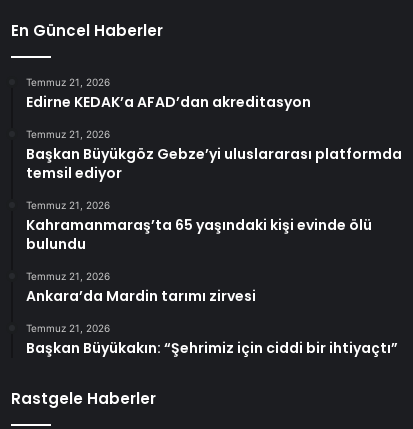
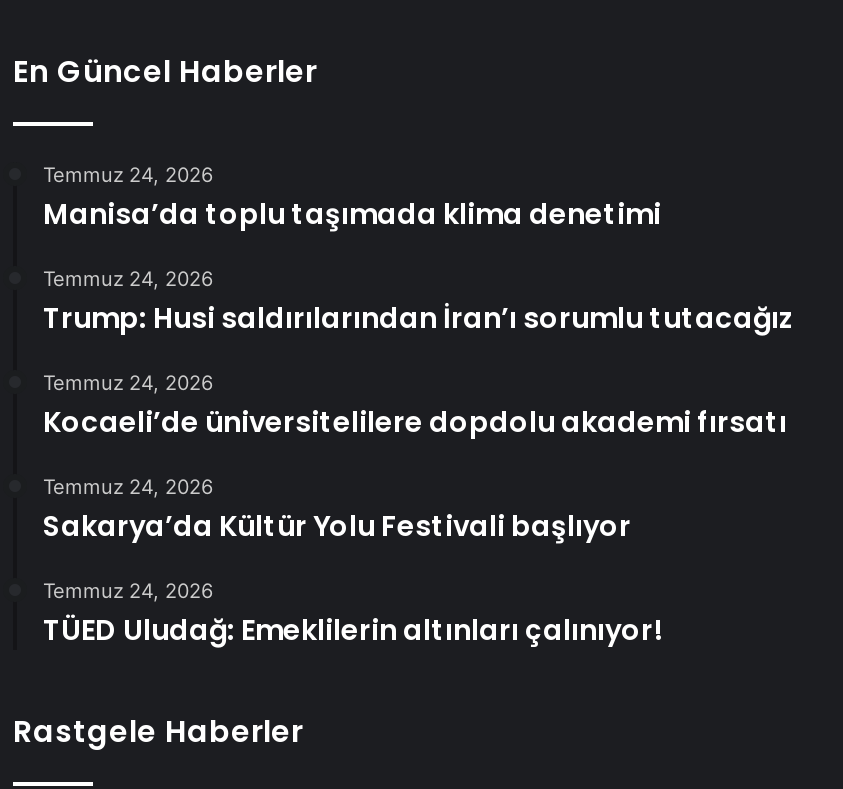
[26,76,311,112] Temmuz 21, 2026 | Edirne KEDAK’a AFAD’dan akreditasyon -> [43,162,661,234] Temmuz 24, 2026 | Manisa’da toplu taşımada klima denetimi
[26,128,402,183] Temmuz 21, 2026 | Başkan Büyükgöz Gebze’yi uluslararası platformda | temsil ediyor -> [43,266,795,338] Temmuz 24, 2026 | Trump: Husi saldırılarından İran’ı sorumlu tutacağız
[26,199,372,254] Temmuz 21, 2026 | Kahramanmaraş’ta 65 yaşındaki kişi evinde ölü | bulundu -> [43,370,787,442] Temmuz 24, 2026 | Kocaeli’de üniversitelilere dopdolu akademi fırsatı
[26,270,256,306] Temmuz 21, 2026 | Ankara’da Mardin tarımı zirvesi -> [43,474,631,546] Temmuz 24, 2026 | Sakarya’da Kültür Yolu Festivali başlıyor
[26,322,398,358] Temmuz 21, 2026 | Başkan Büyükakın: “Şehrimiz için ciddi bir ihtiyaçtı” -> [43,578,661,650] Temmuz 24, 2026 | TÜED Uludağ: Emeklilerin altınları çalınıyor!

